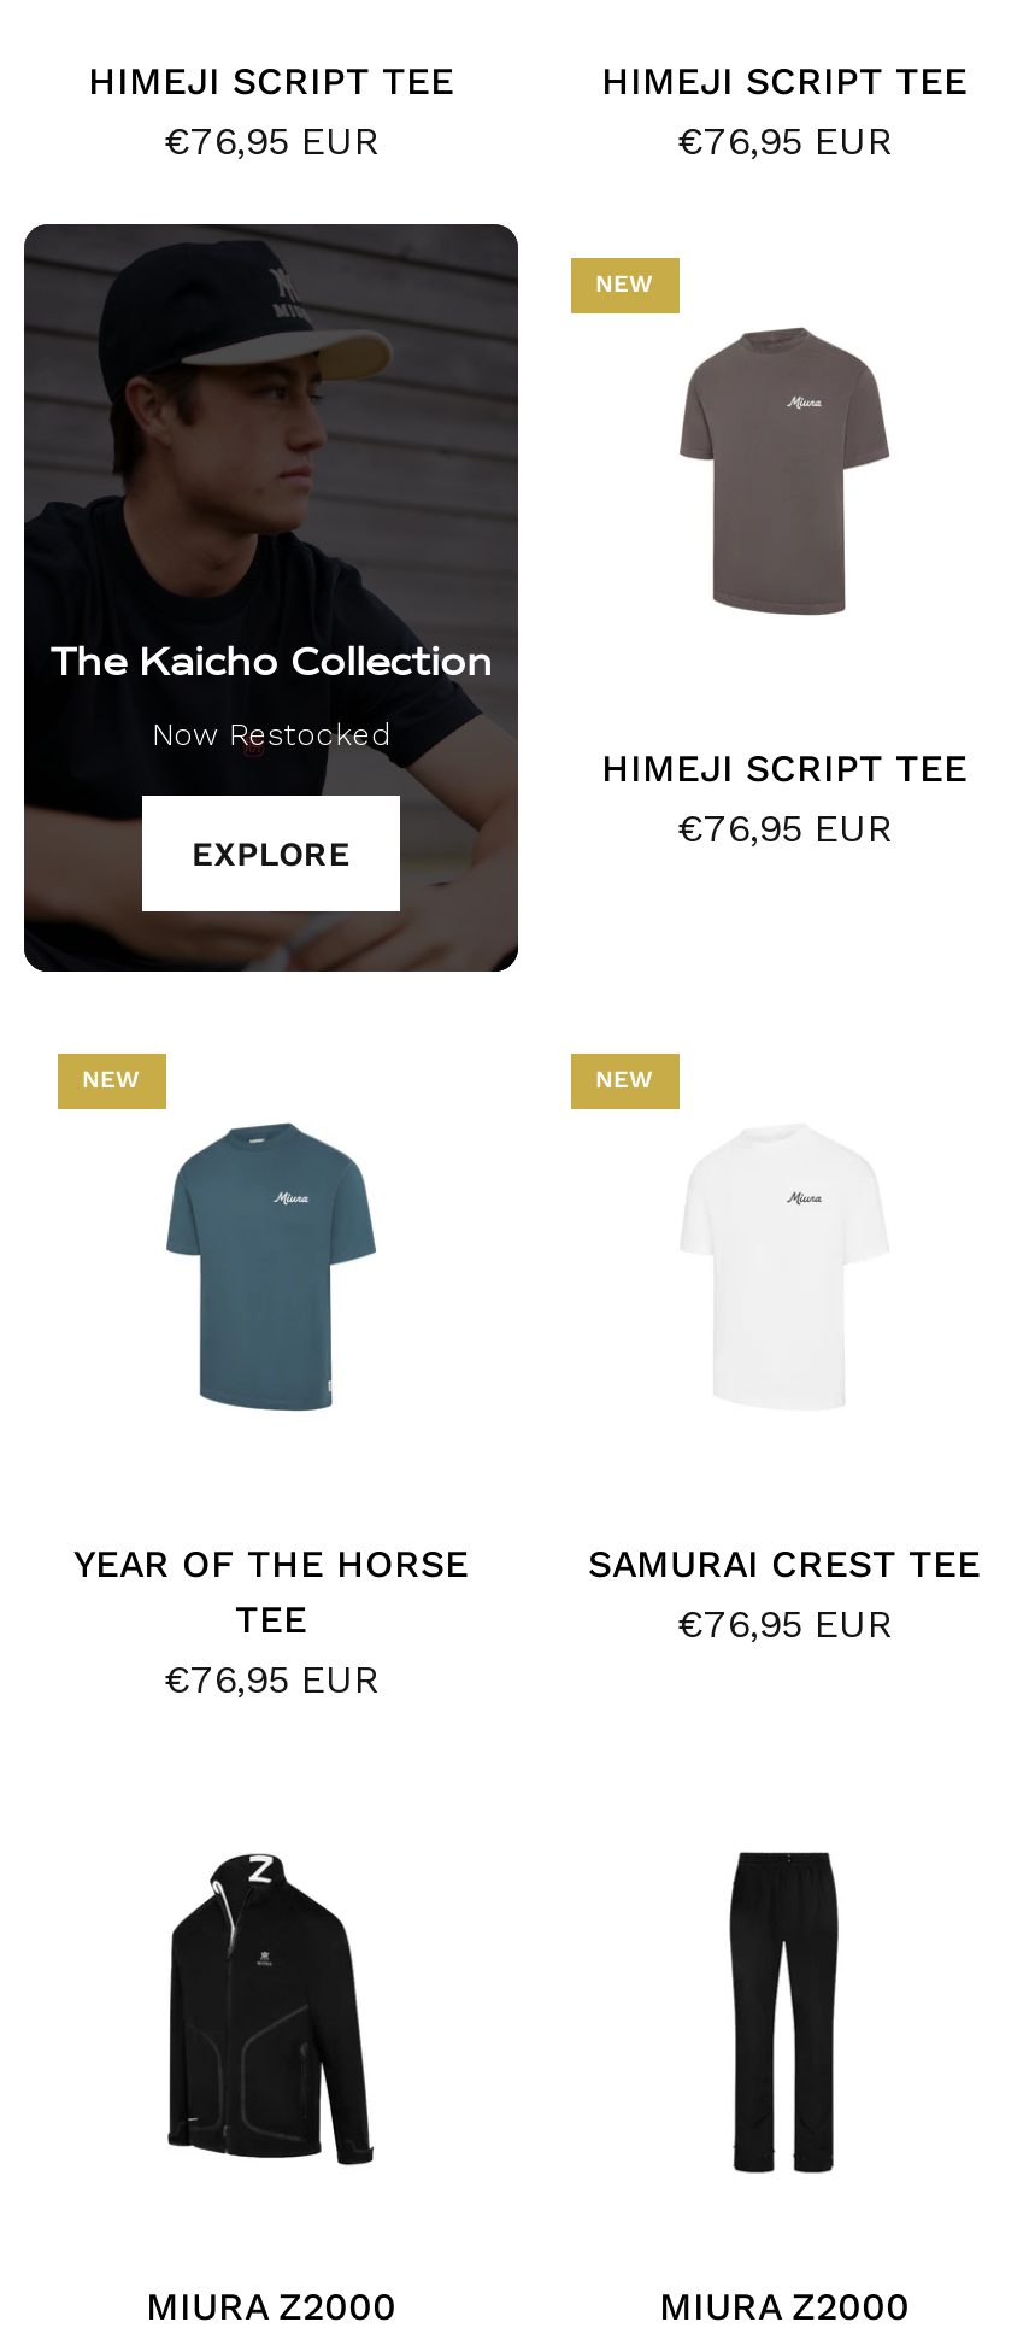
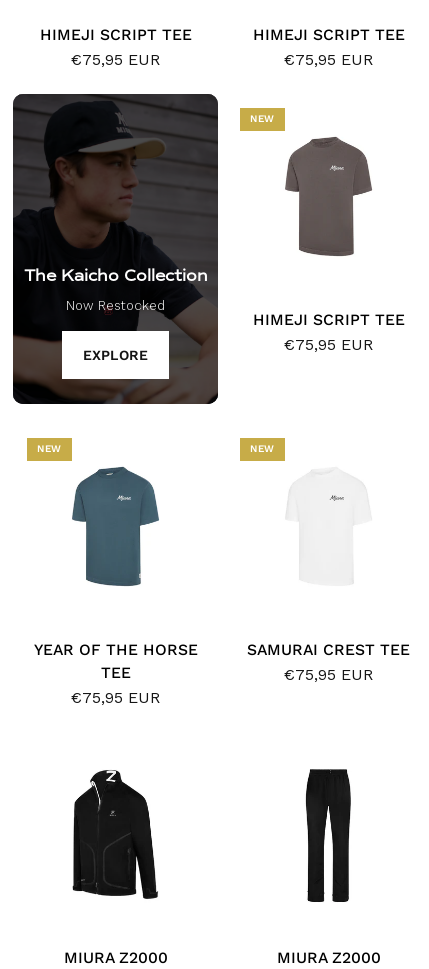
[164,118,378,163] €76,95 EUR -> [71,50,160,69] €75,95 EUR
[677,118,892,163] €76,95 EUR -> [284,50,373,69] €75,95 EUR
[677,805,892,851] €76,95 EUR -> [284,335,373,354] €75,95 EUR
[677,1601,892,1646] €76,95 EUR -> [284,665,373,684] €75,95 EUR
[164,1656,378,1702] €76,95 EUR -> [71,688,160,707] €75,95 EUR

